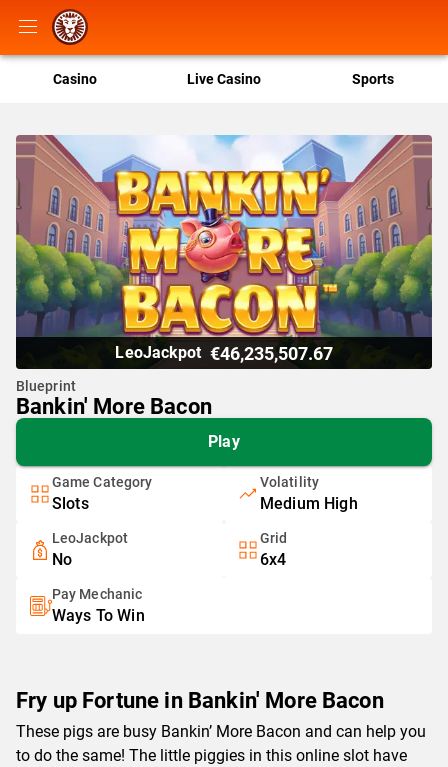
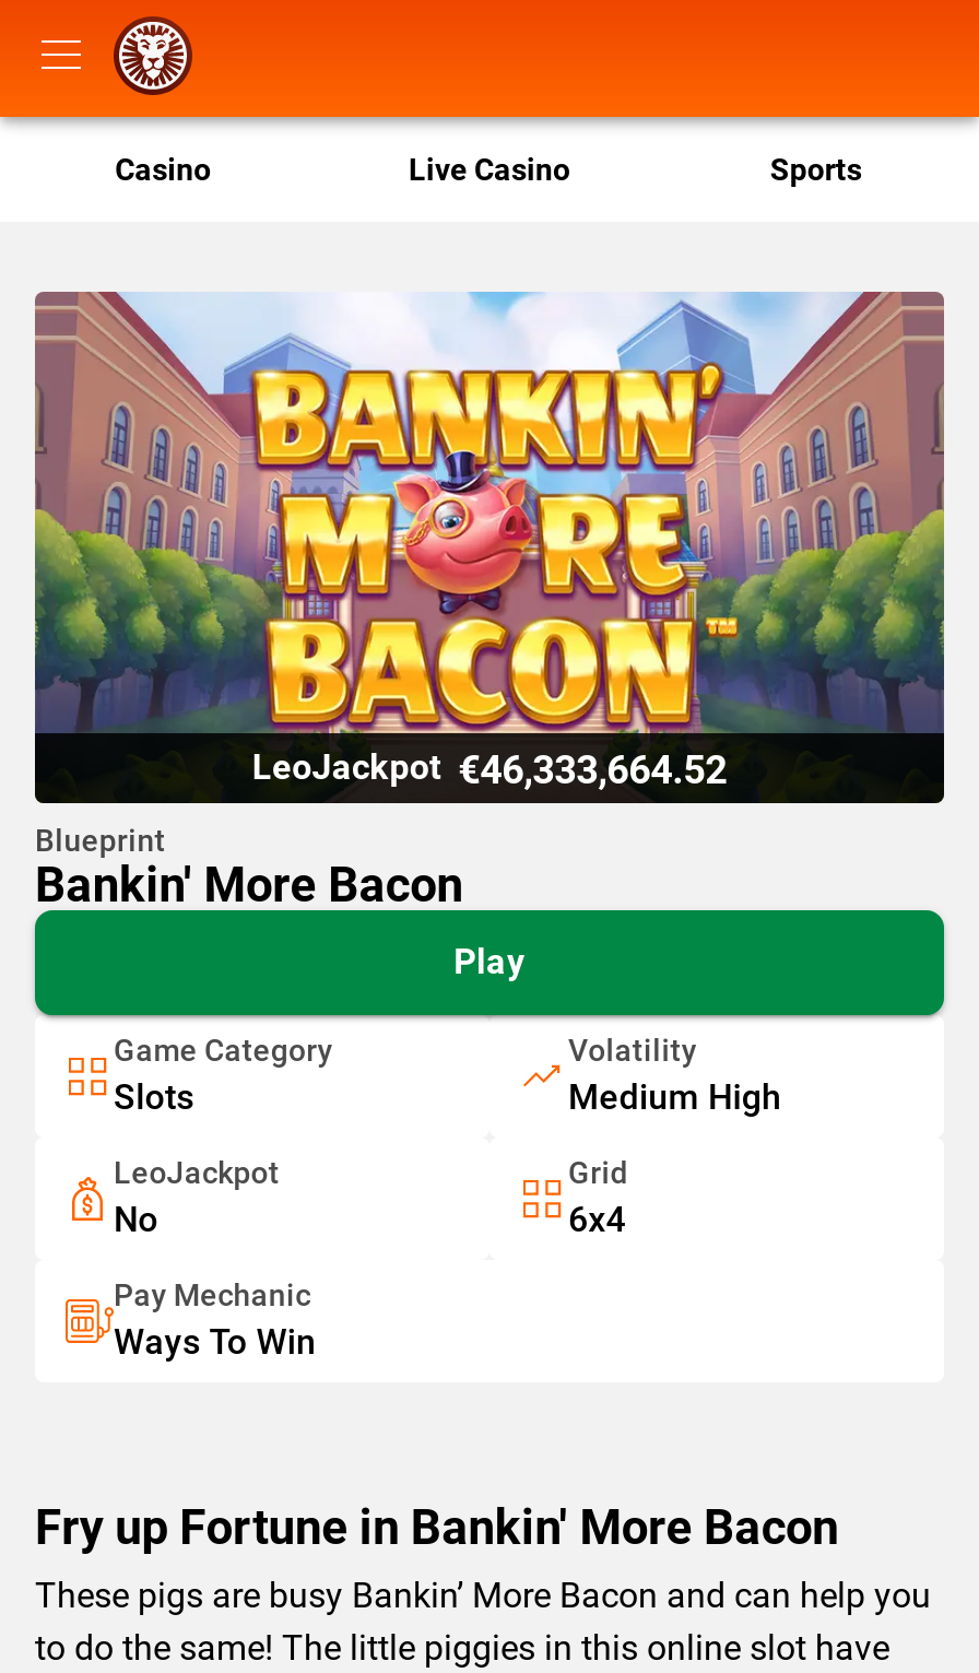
[115,342,333,363] LeoJackpot €46,235,507.67 -> [252,745,727,791] LeoJackpot €46,333,664.52

